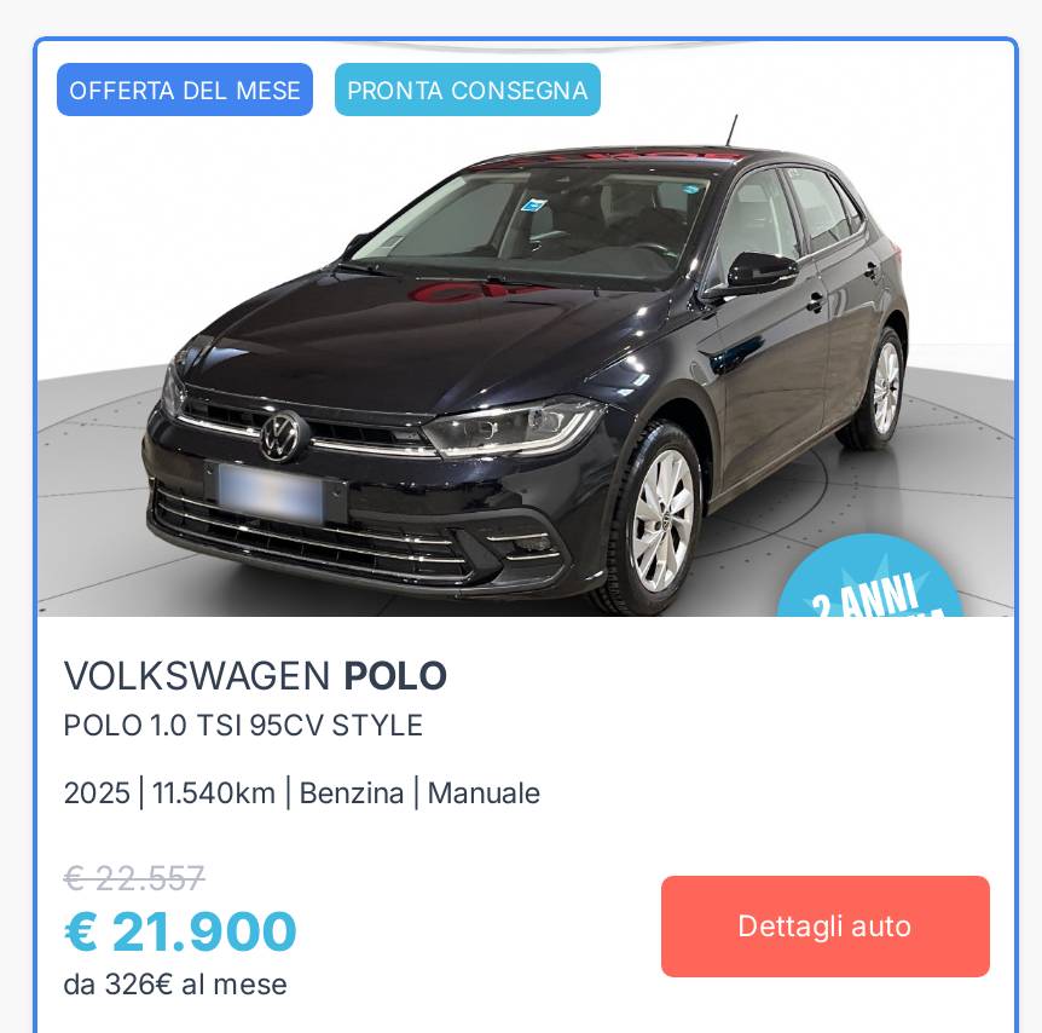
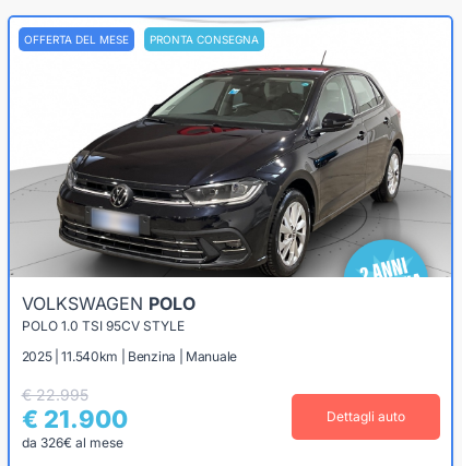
[63,857,205,898] € 22.557 -> [21,385,88,404] € 22.995

